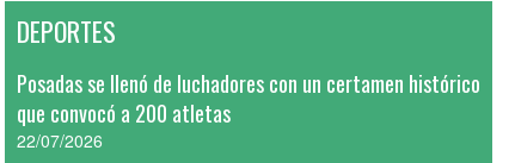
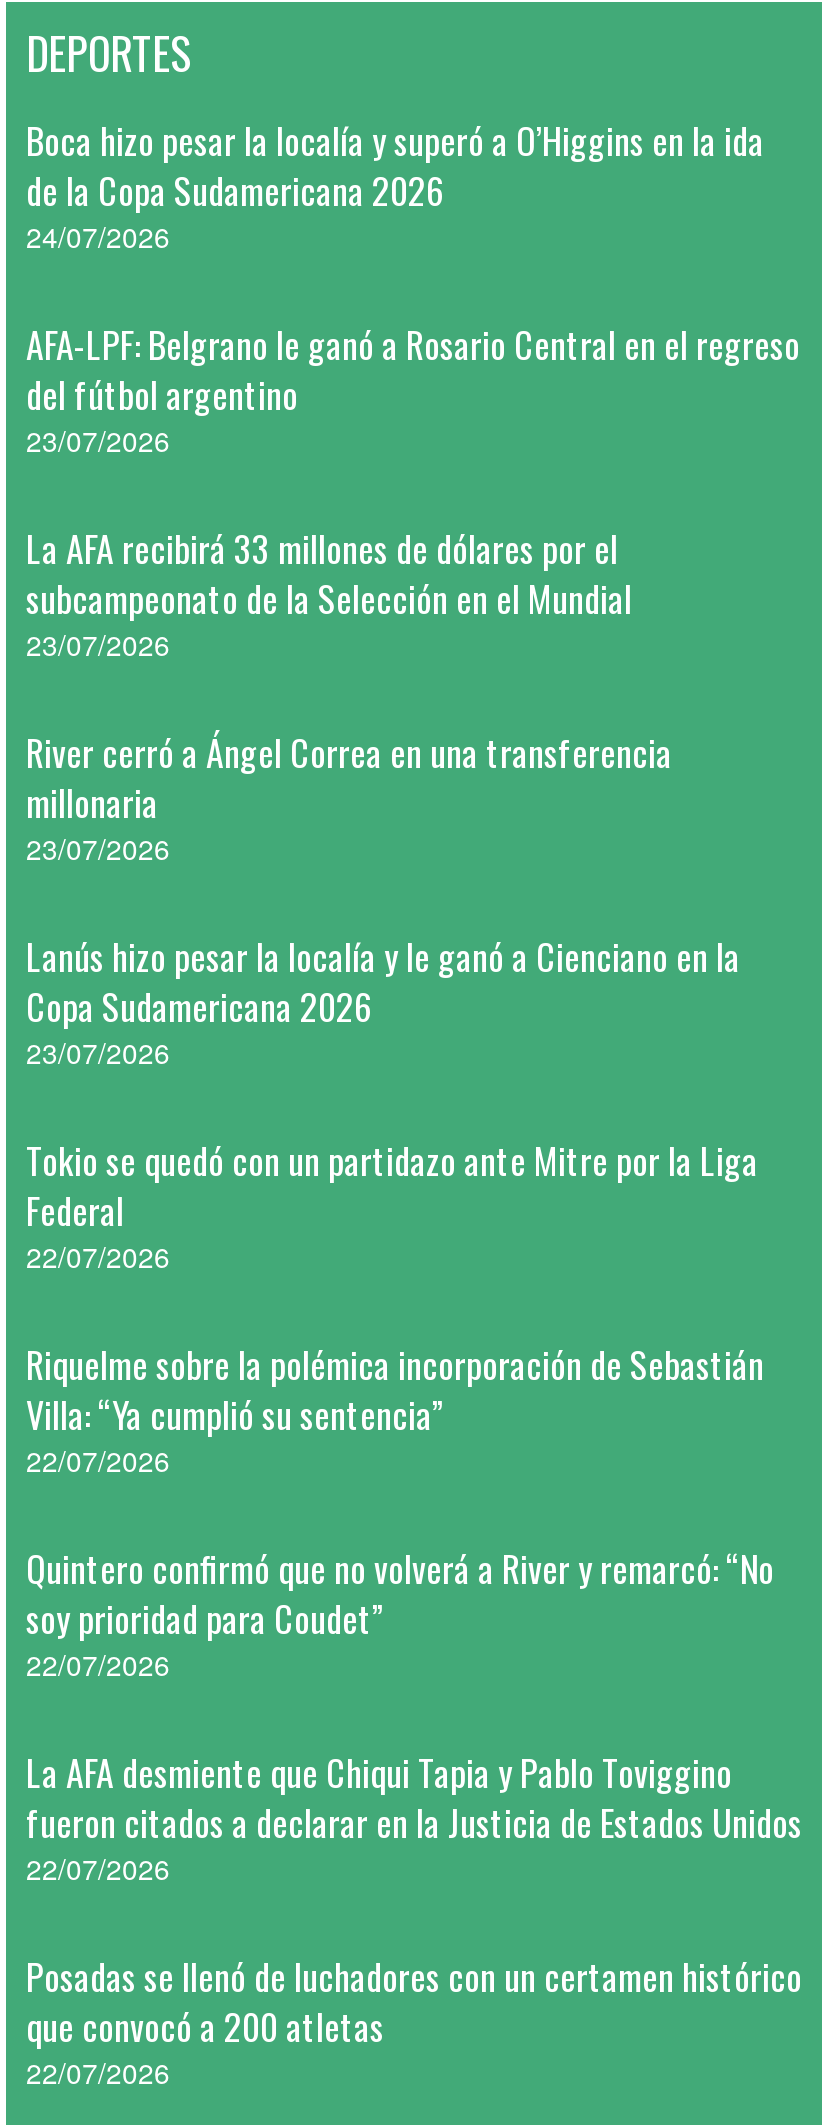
none -> [26,114,802,1888] Boca hizo pesar la localía y superó a O’Higgins en la ida | de la Copa Sudamericana 2026 | 24/07/2026 | AFA-LPF: Belgrano le ganó a Rosario Central en el regreso | del fútbol argentino | 23/07/2026 | La AFA recibirá 33 millones de dólares por el | subcampeonato de la Selección en el Mundial | 23/07/2026 | River cerró a Ángel Correa en una transferencia | millonaria | 23/07/2026 | Lanús hizo pesar la localía y le ganó a Cienciano en la | Copa Sudamericana 2026 | 23/07/2026 | Tokio se quedó con un partidazo ante Mitre por la Liga | Federal | 22/07/2026 | Riquelme sobre la polémica incorporación de Sebastián | Villa: “Ya cumplió su sentencia” | 22/07/2026 | Quintero confirmó que no volverá a River y remarcó: “No | soy prioridad para Coudet” | 22/07/2026 | La AFA desmiente que Chiqui Tapia y Pablo Toviggino | fueron citados a declarar en la Justicia de Estados Unidos | 22/07/2026

